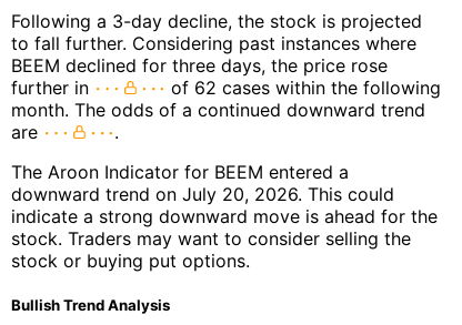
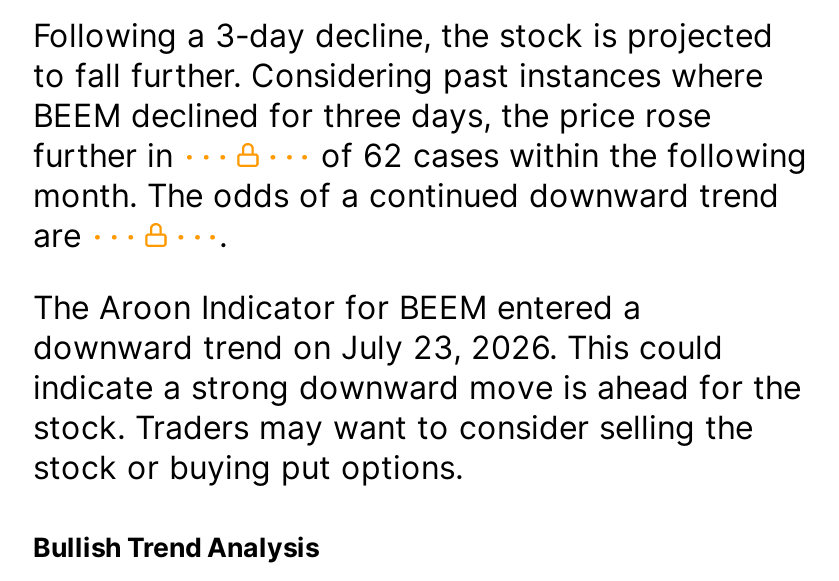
[11,183,394,205] downward trend on July 20, 2026. This could -> [33,327,723,367] downward trend on July 23, 2026. This could

